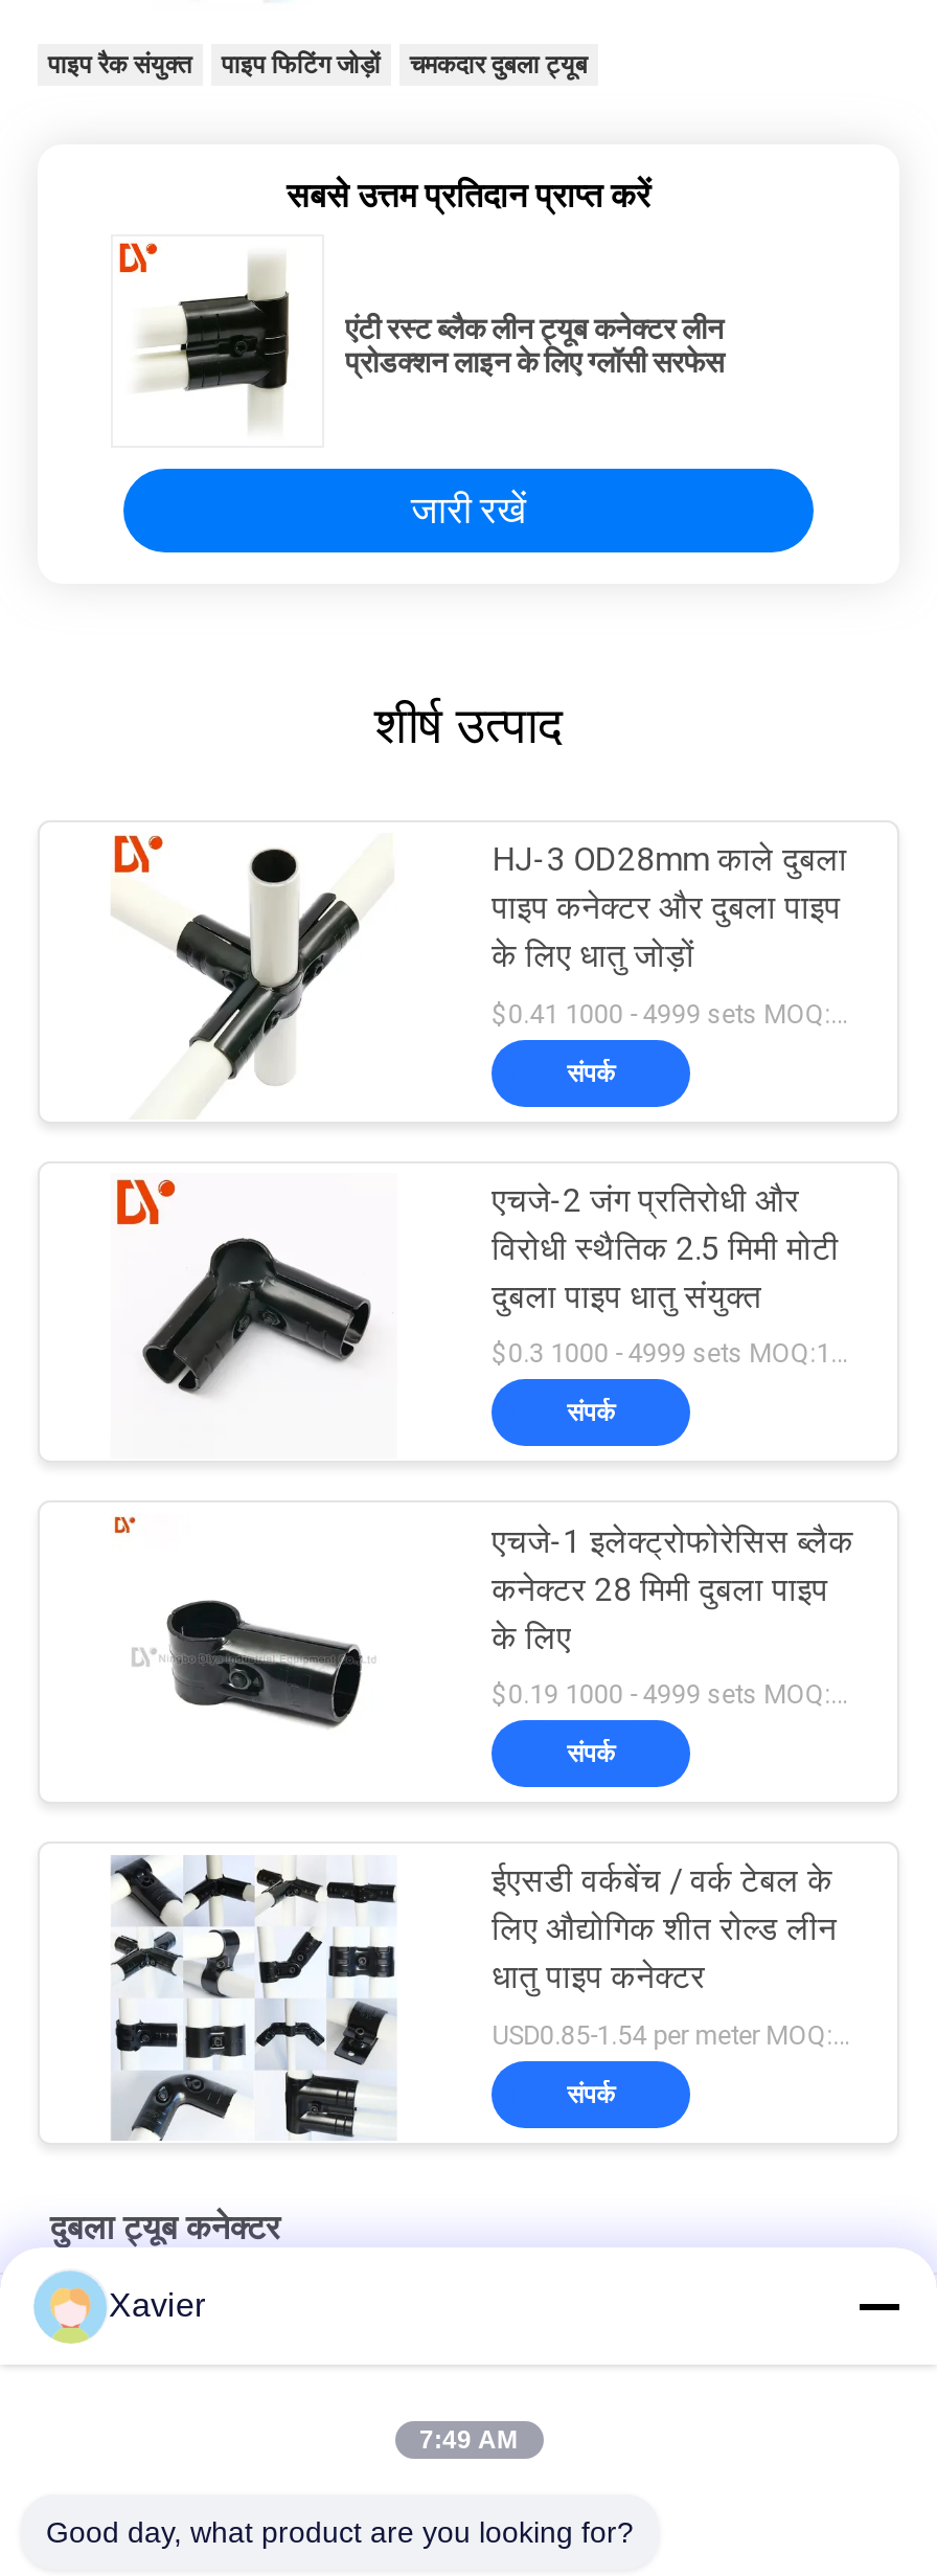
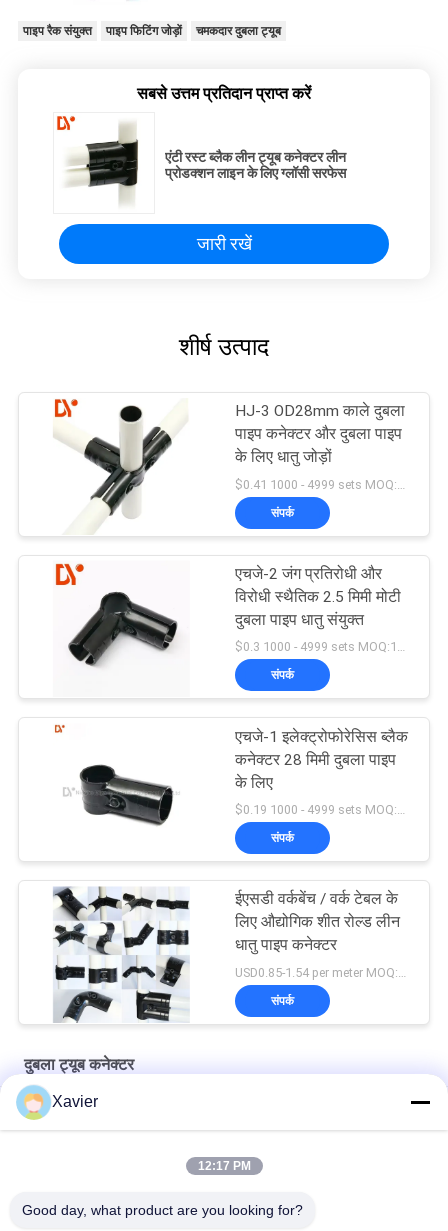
[419,2425,518,2455] 7:49 AM -> [197,1159,250,1173] 12:17 PM

